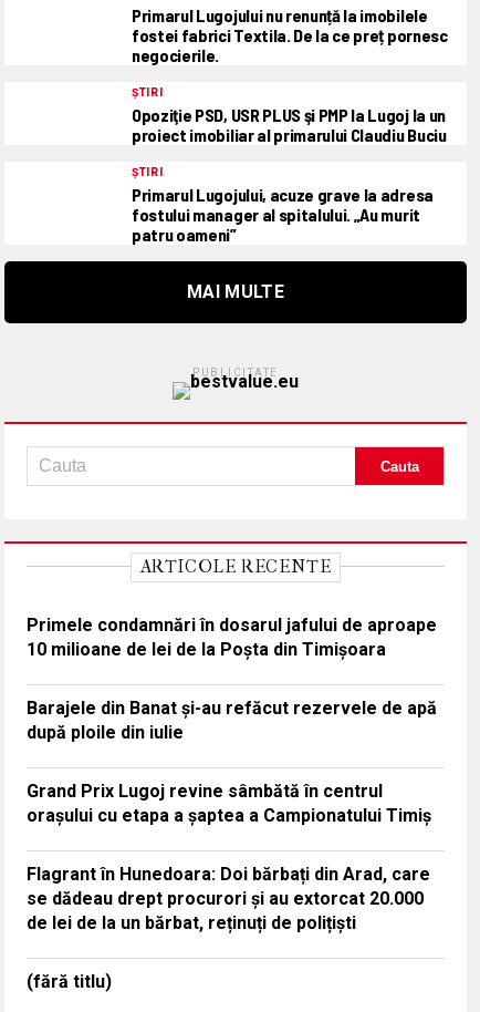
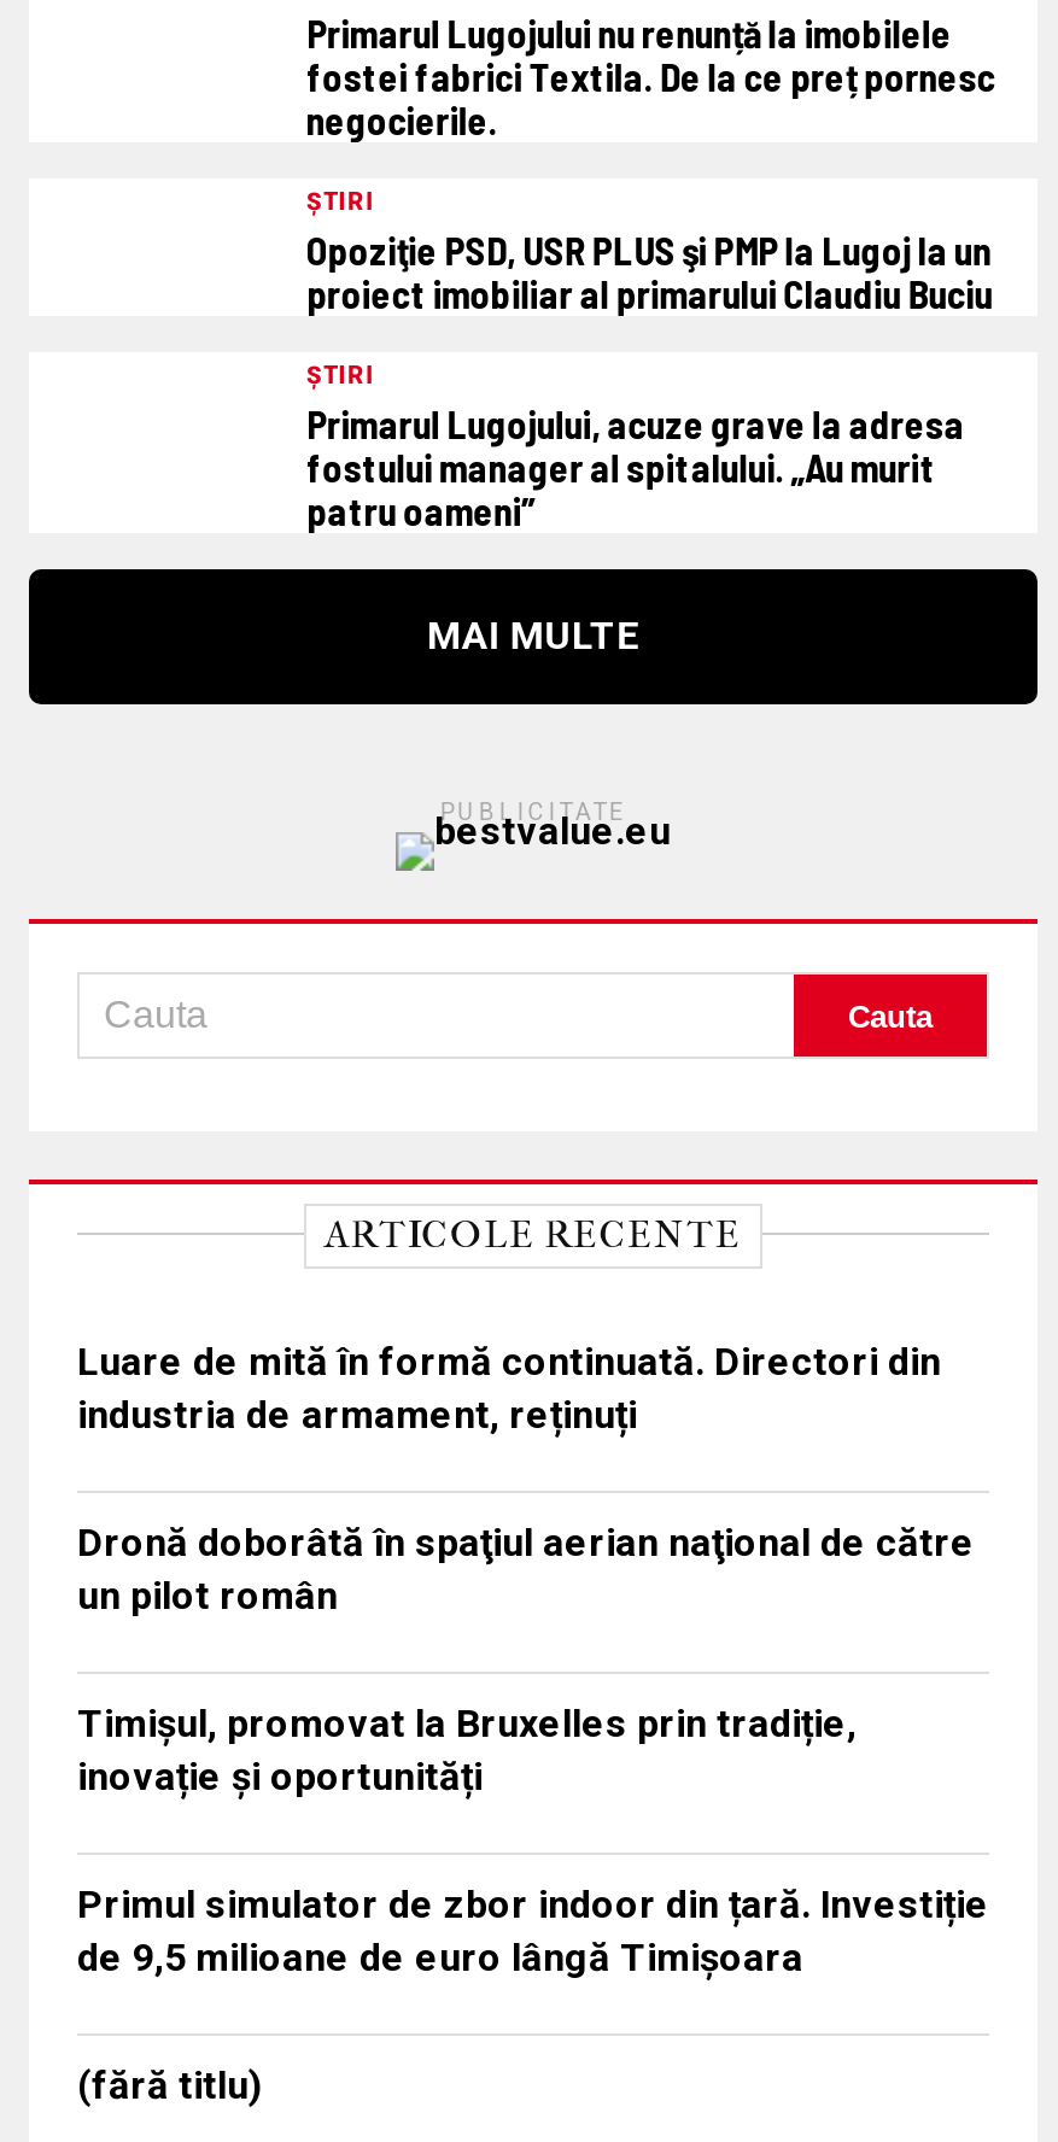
[27,615,437,660] Primele condamnări în dosarul jafului de aproape | 10 milioane de lei de la Poșta din Timișoara -> [77,1339,941,1438] Luare de mită în formă continuată. Directori din | industria de armament, reținuți
[27,698,437,743] Barajele din Banat și-au refăcut rezervele de apă | după ploile din iulie -> [77,1520,975,1619] Dronă doborâtă în spaţiul aerian naţional de către | un pilot român
[27,781,431,826] Grand Prix Lugoj revine sâmbătă în centrul | orașului cu etapa a șaptea a Campionatului Timiș -> [77,1701,857,1800] Timișul, promovat la Bruxelles prin tradiție, | inovație și oportunități
[27,864,430,934] Flagrant în Hunedoara: Doi bărbați din Arad, care | se dădeau drept procurori și au extorcat 20.000 | de lei de la un bărbat, reținuți de polițiști -> [77,1882,989,1981] Primul simulator de zbor indoor din țară. Investiție | de 9,5 milioane de euro lângă Timișoara

